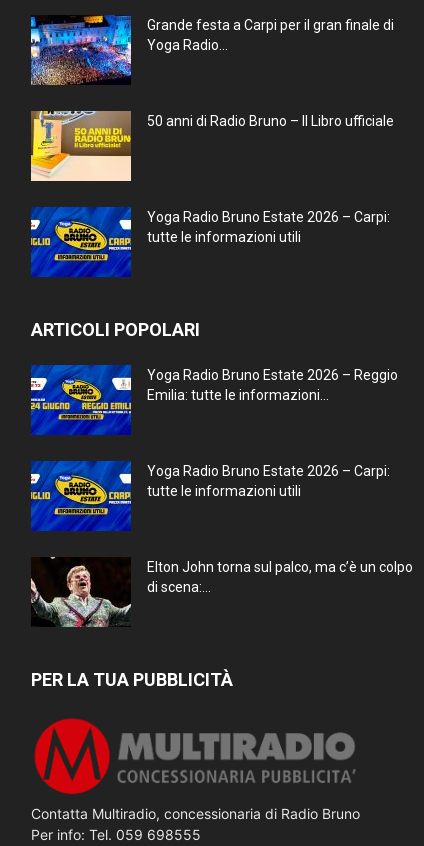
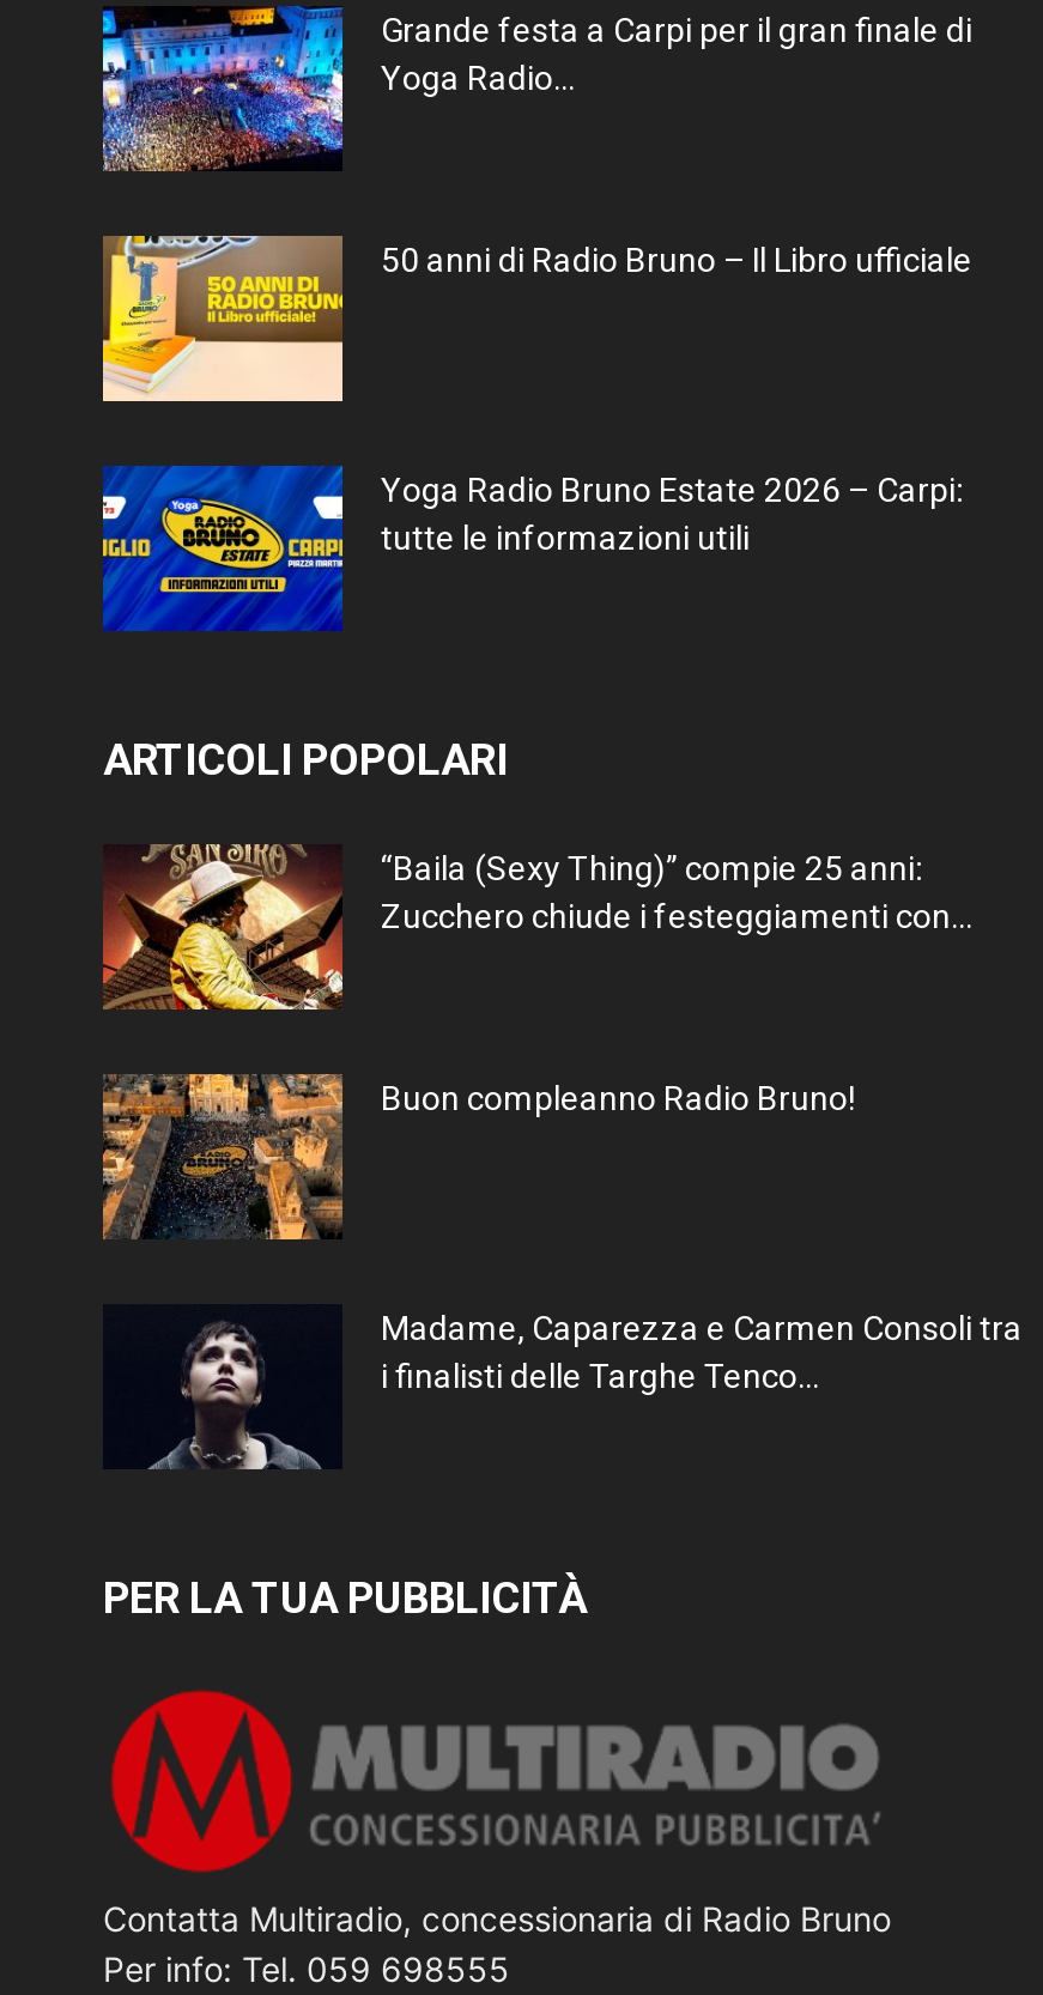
[30,364,398,436] [image] | Yoga Radio Bruno Estate 2026 – Reggio | Emilia: tutte le informazioni... -> [101,841,972,1013] [image] | “Baila (Sexy Thing)” compie 25 anni: | Zucchero chiude i festeggiamenti con...
[30,460,390,532] [image] | Yoga Radio Bruno Estate 2026 – Carpi: | tutte le informazioni utili -> [101,1071,855,1243] [image] | Buon compleanno Radio Bruno!
[30,556,413,628] [image] | Elton John torna sul palco, ma c’è un colpo | di scena:... -> [103,1308,1023,1471] [image] | Madame, Caparezza e Carmen Consoli tra | i finalisti delle Targhe Tenco...

